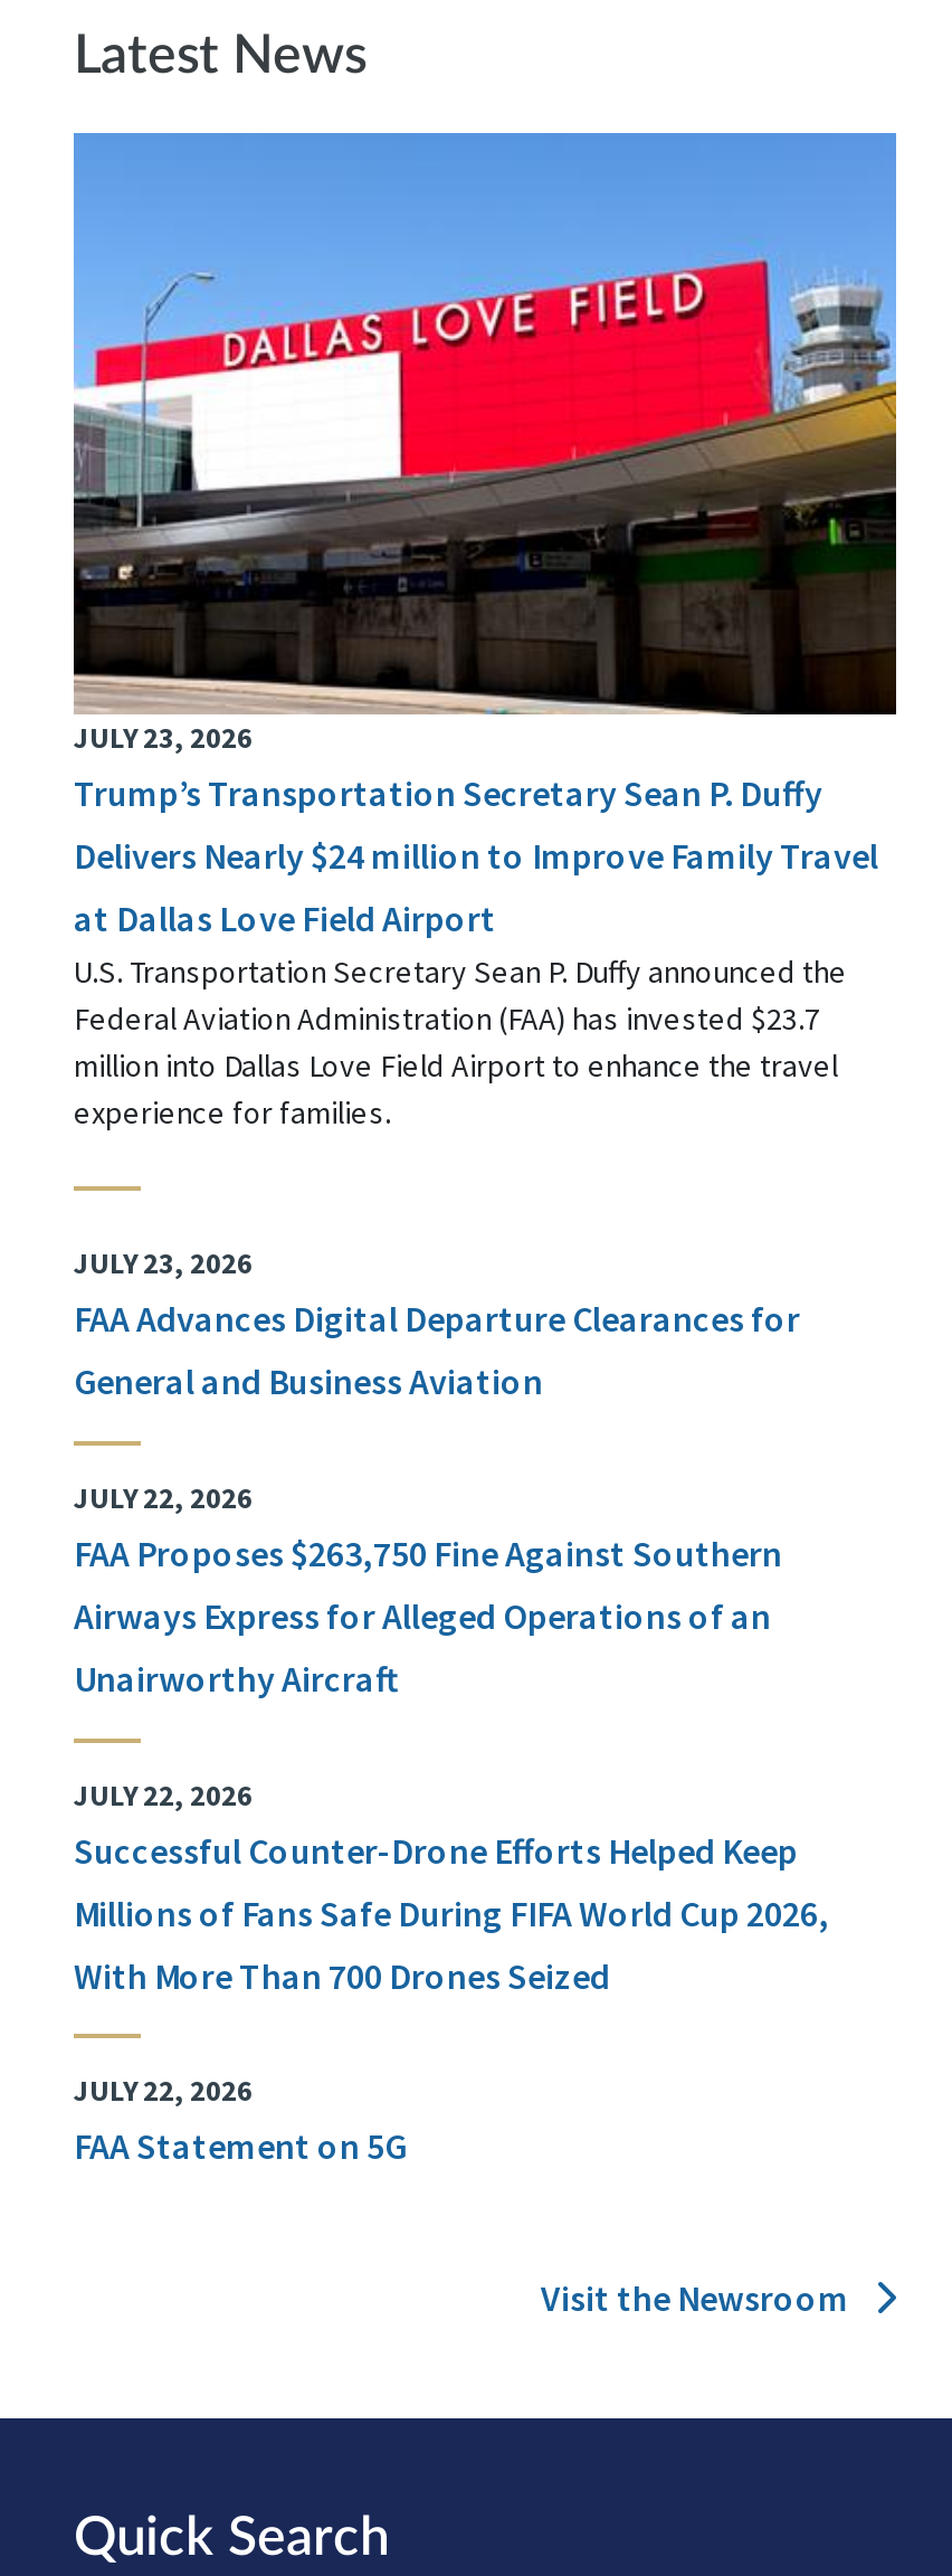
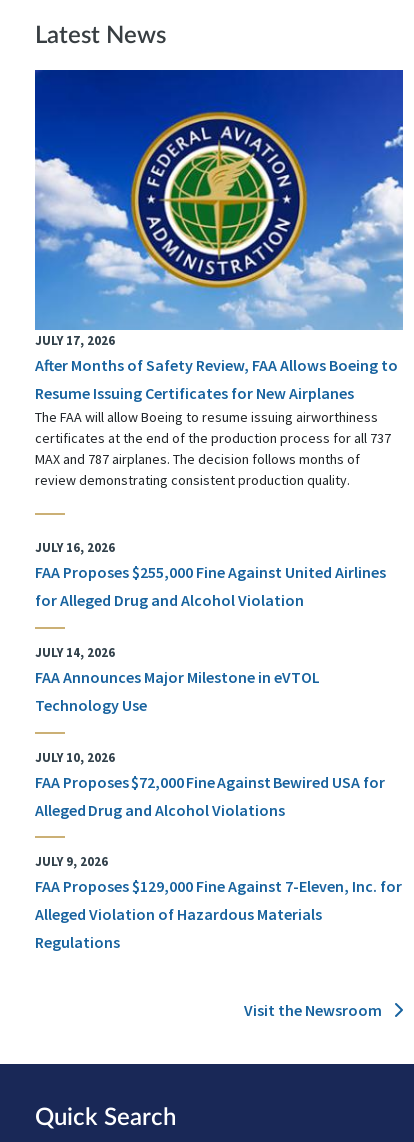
[72,131,898,1132] [image] | JULY 23, 2026 | Trump’s Transportation Secretary Sean P. Duffy | Delivers Nearly $24 million to Improve Family Travel | at Dallas Love Field Airport | U.S. Transportation Secretary Sean P. Duffy announced the | Federal Aviation Administration (FAA) has invested $23.7 | million into Dallas Love Field Airport to enhance the travel | experience for families. -> [34,69,404,489] [image] | JULY 17, 2026 | After Months of Safety Review, FAA Allows Boeing to | Resume Issuing Certificates for New Airplanes | The FAA will allow Boeing to resume issuing airworthiness | certificates at the end of the production process for all 737 | MAX and 787 airplanes. The decision follows months of | review demonstrating consistent production quality.
[74,1245,800,1404] JULY 23, 2026 | FAA Advances Digital Departure Clearances for | General and Business Aviation -> [35,539,386,610] JULY 16, 2026 | FAA Proposes $255,000 Fine Against United Airlines | for Alleged Drug and Alcohol Violation
[74,1479,782,1701] JULY 22, 2026 | FAA Proposes $263,750 Fine Against Southern | Airways Express for Alleged Operations of an | Unairworthy Aircraft -> [35,644,320,715] JULY 14, 2026 | FAA Announces Major Milestone in eVTOL | Technology Use
[74,1776,829,1997] JULY 22, 2026 | Successful Counter-Drone Efforts Helped Keep | Millions of Fans Safe During FIFA World Cup 2026, | With More Than 700 Drones Seized -> [35,749,385,820] JULY 10, 2026 | FAA Proposes $72,000 Fine Against Bewired USA for | Alleged Drug and Alcohol Violations
[74,2072,407,2168] JULY 22, 2026 | FAA Statement on 5G -> [35,853,402,952] JULY 9, 2026 | FAA Proposes $129,000 Fine Against 7-Eleven, Inc. for | Alleged Violation of Hazardous Materials | Regulations

